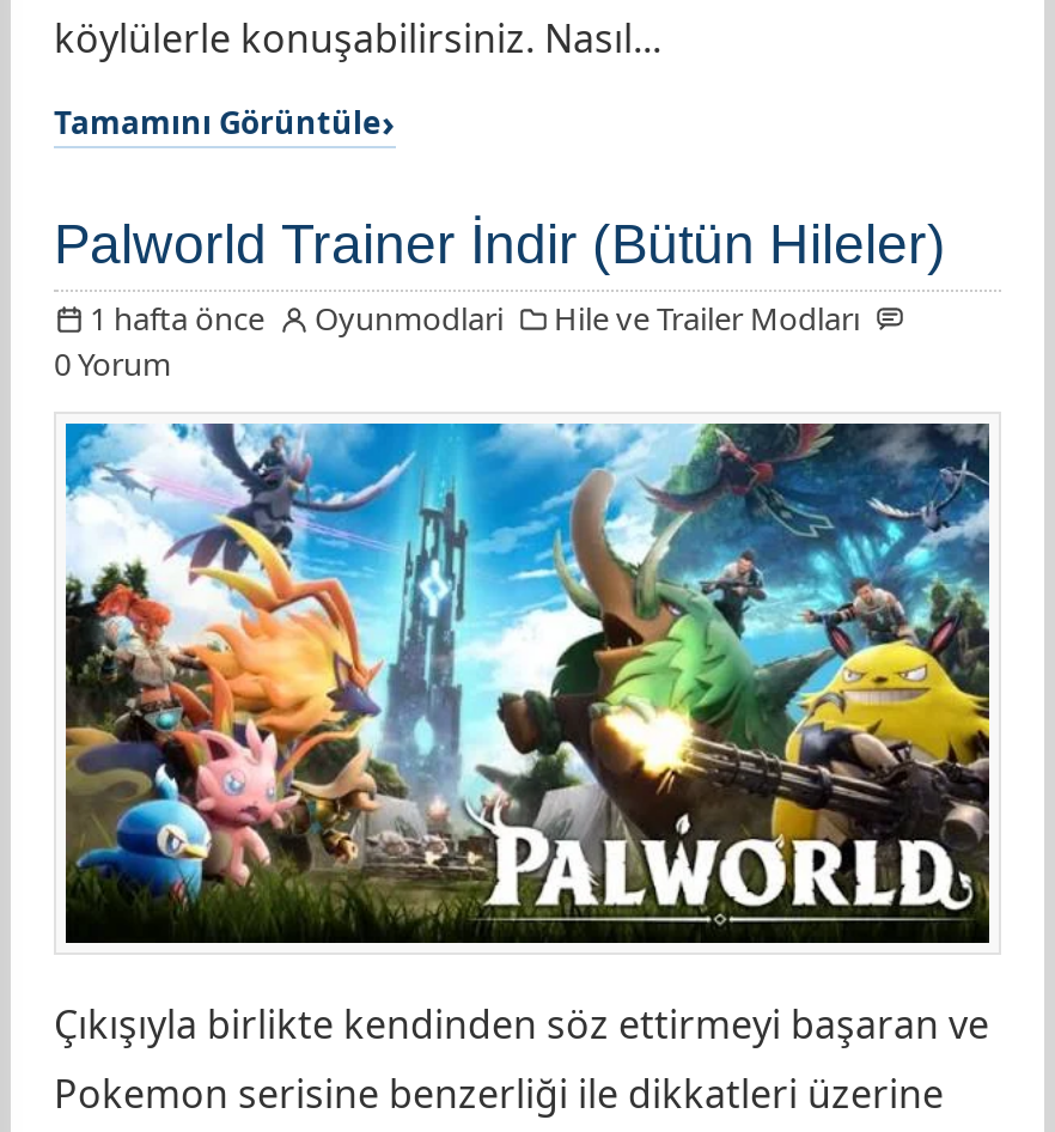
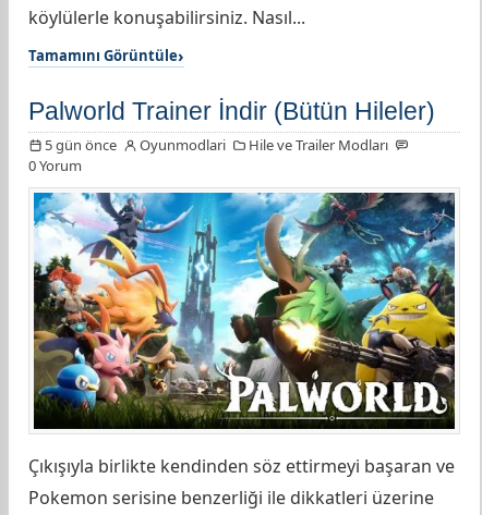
[90,296,860,339] 1 hafta önce Oyunmodlari Hile ve Trailer Modları -> [45,134,388,154] 5 gün önce Oyunmodlari Hile ve Trailer Modları

